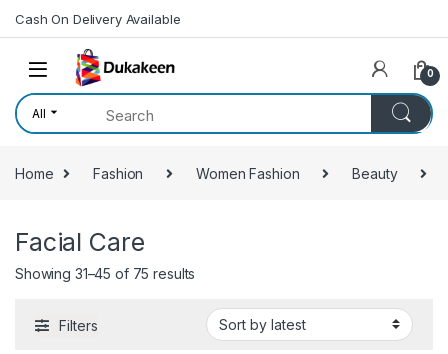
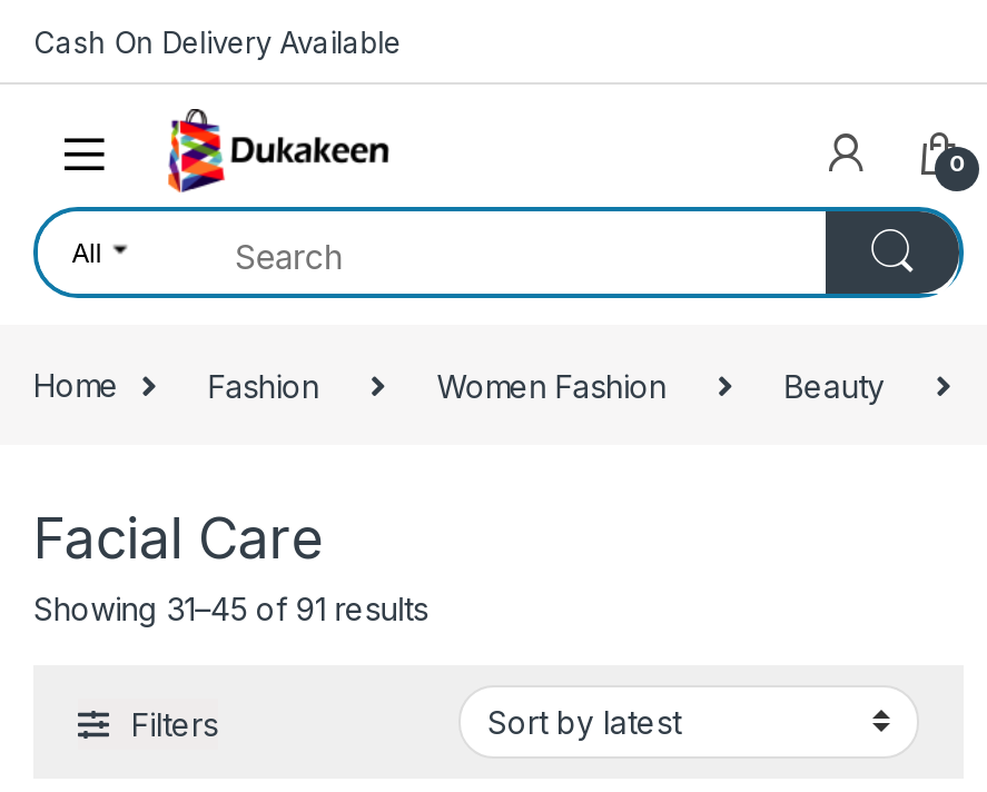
[15,265,195,282] Showing 31–45 of 75 results -> [33,591,428,628] Showing 31–45 of 91 results

